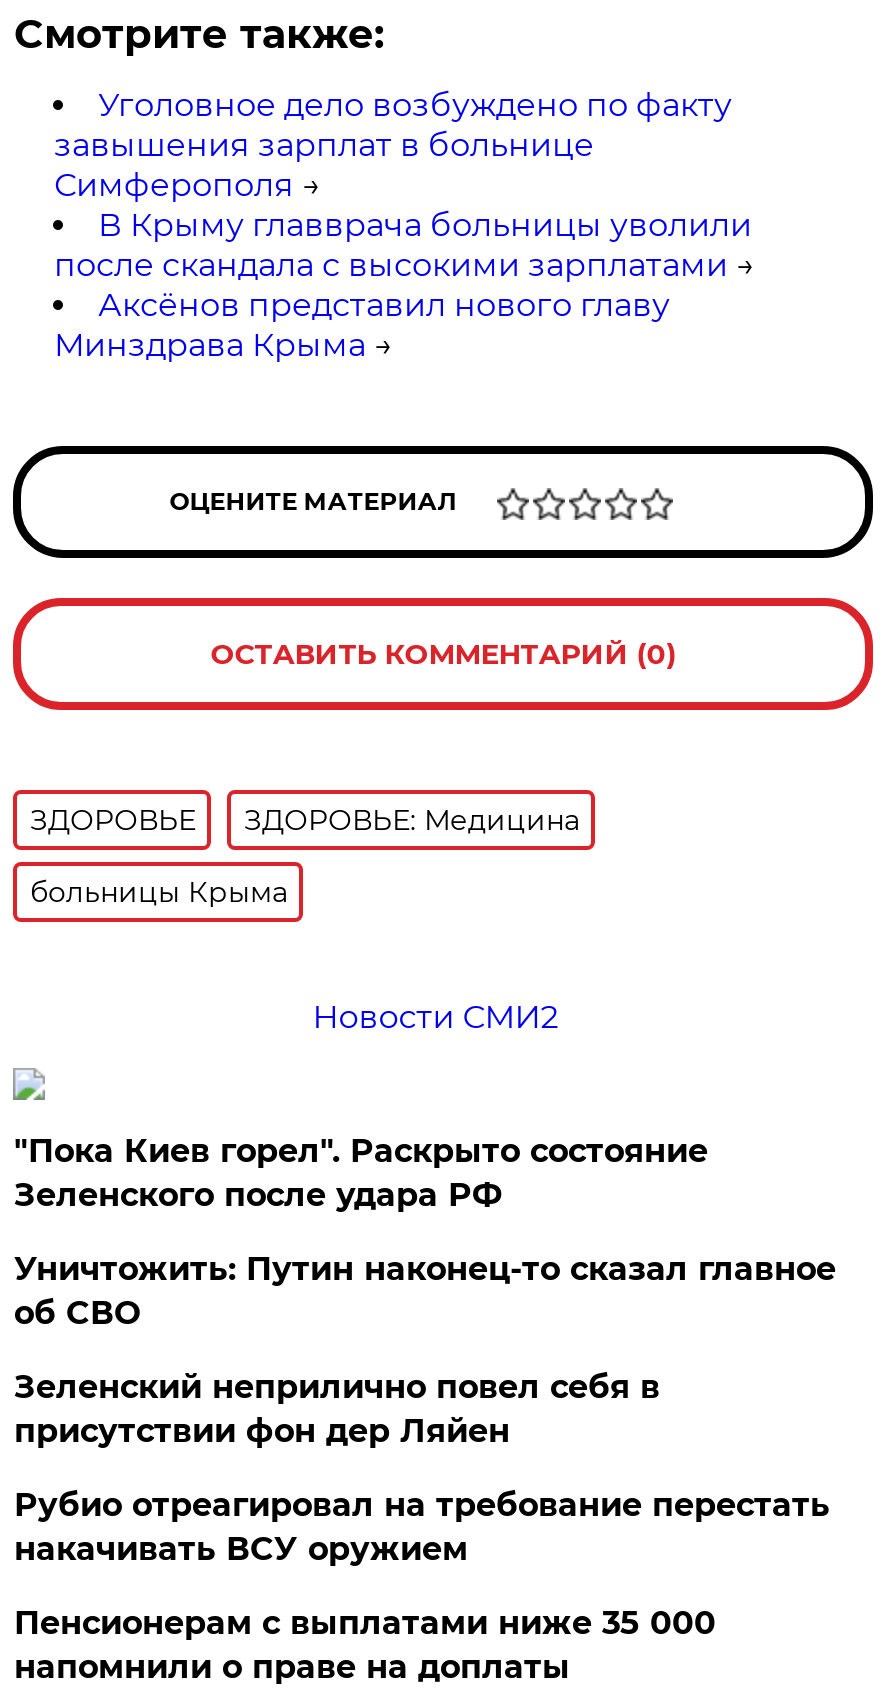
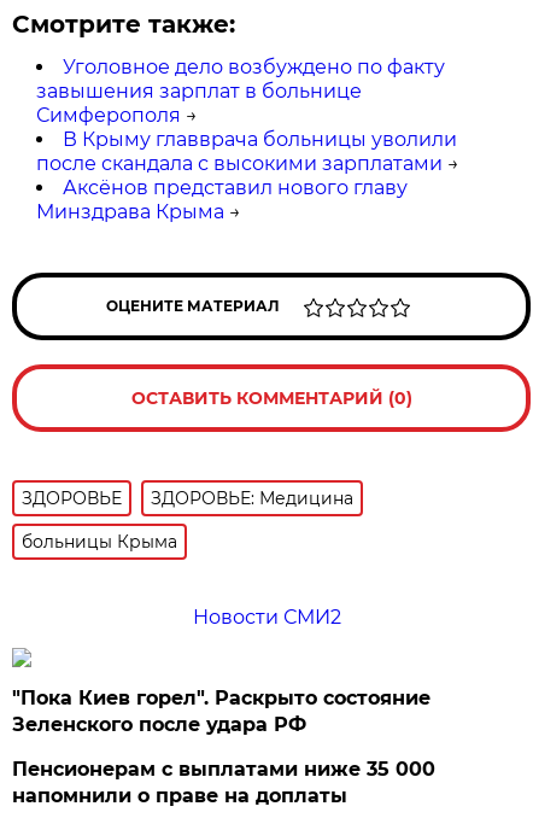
[14,1250,836,1568] Уничтожить: Путин наконец-то сказал главное | об СВО | Зеленский неприлично повел cебя в | присутствии фон дер Ляйен | Рубио отреагировал на требование перестать | накачивать ВСУ оружием -> none

